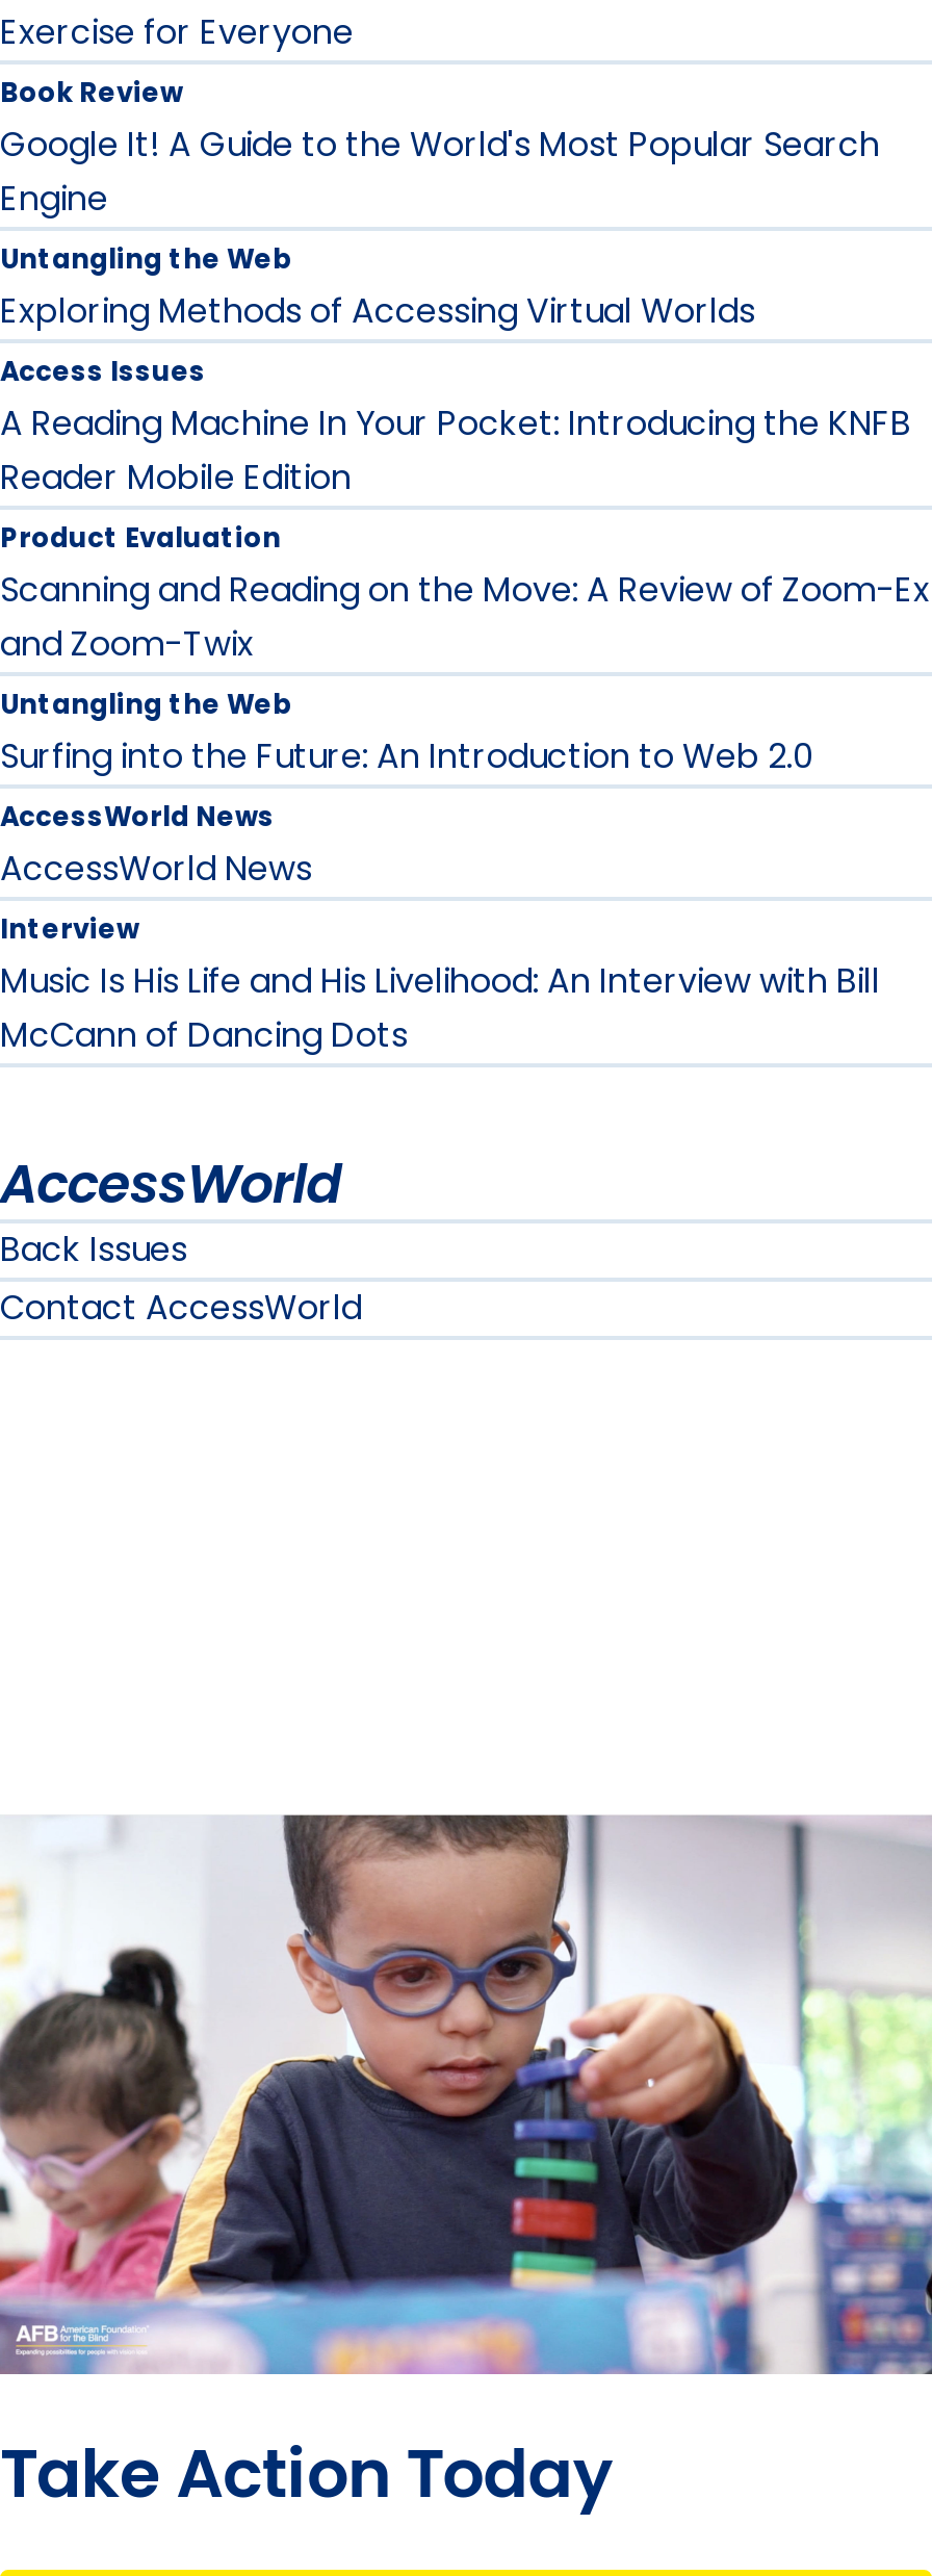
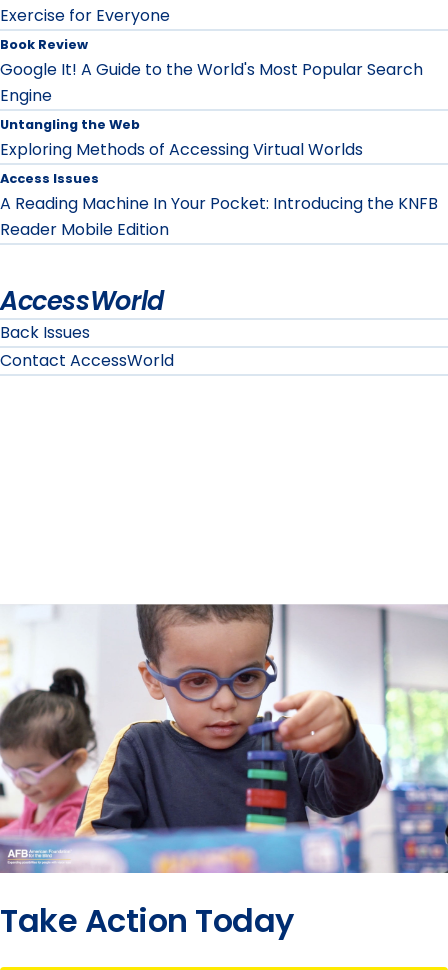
[0,519,930,1058] Product Evaluation | Scanning and Reading on the Move: A Review of Zoom-Ex | and Zoom-Twix | Untangling the Web | Surfing into the Future: An Introduction to Web 2.0 | AccessWorld News | AccessWorld News | Interview | Music Is His Life and His Livelihood: An Interview with Bill | McCann of Dancing Dots -> none

